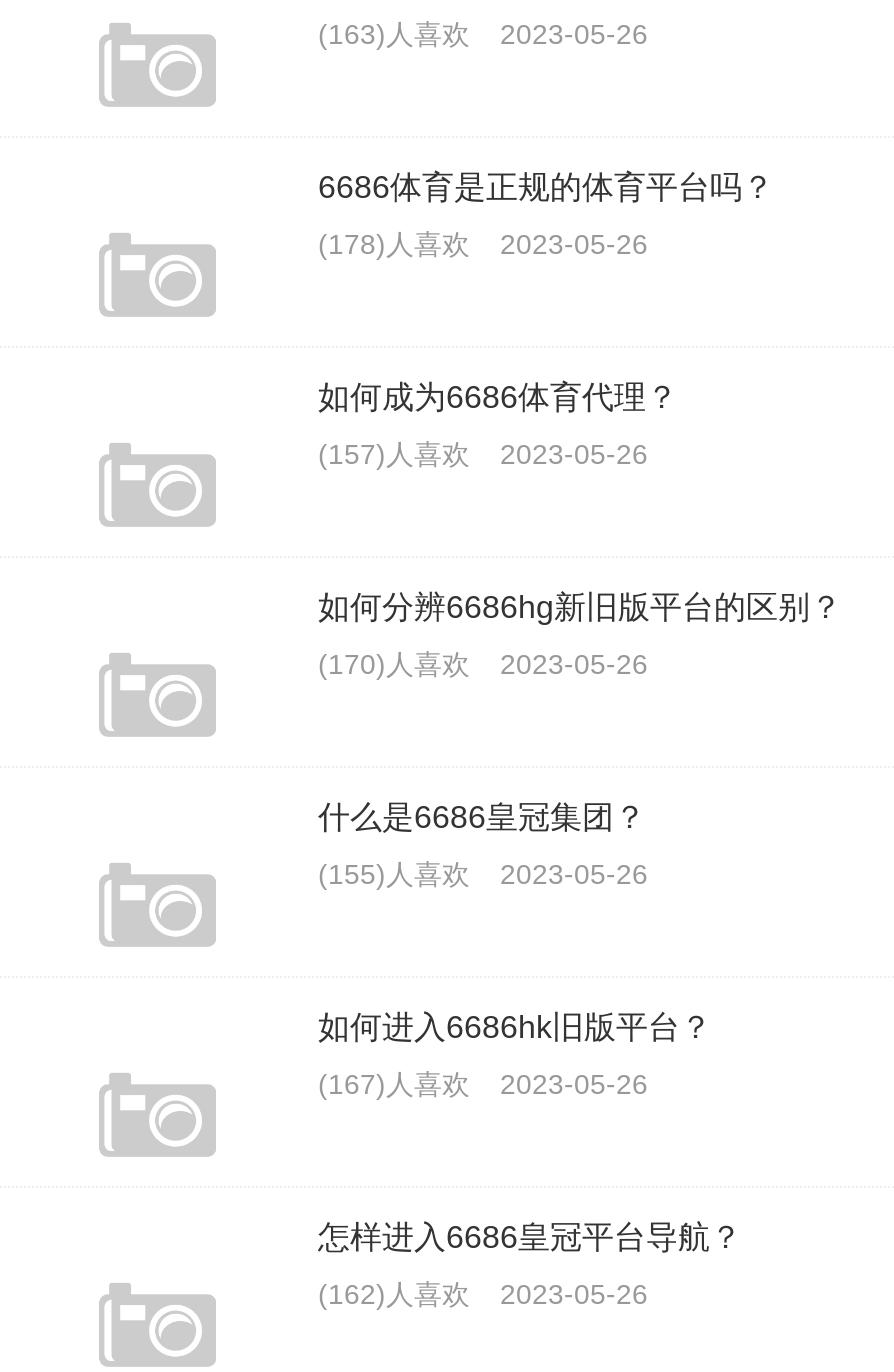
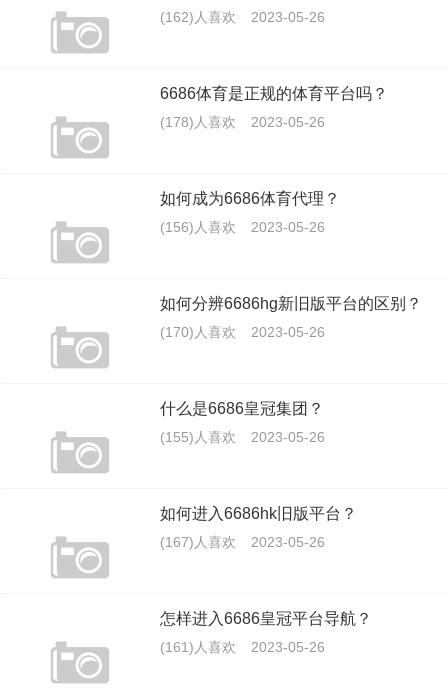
[318,18,648,50] (163)人喜欢 2023-05-26 -> [160,9,325,25] (162)人喜欢 2023-05-26
[318,438,648,470] (157)人喜欢 2023-05-26 -> [160,219,325,235] (156)人喜欢 2023-05-26
[318,1278,648,1310] (162)人喜欢 2023-05-26 -> [160,639,325,655] (161)人喜欢 2023-05-26

